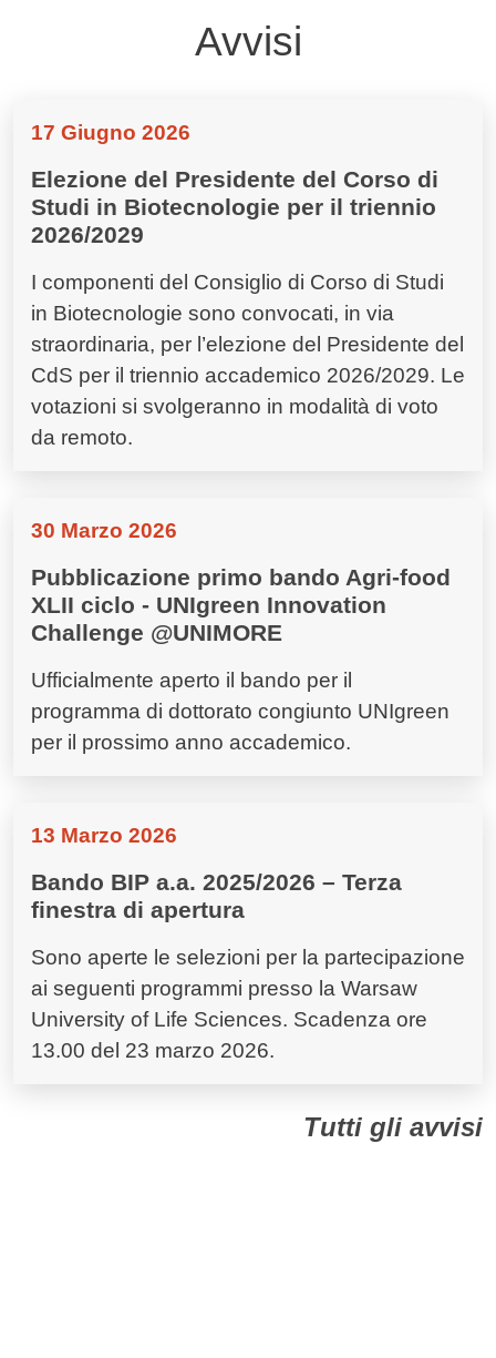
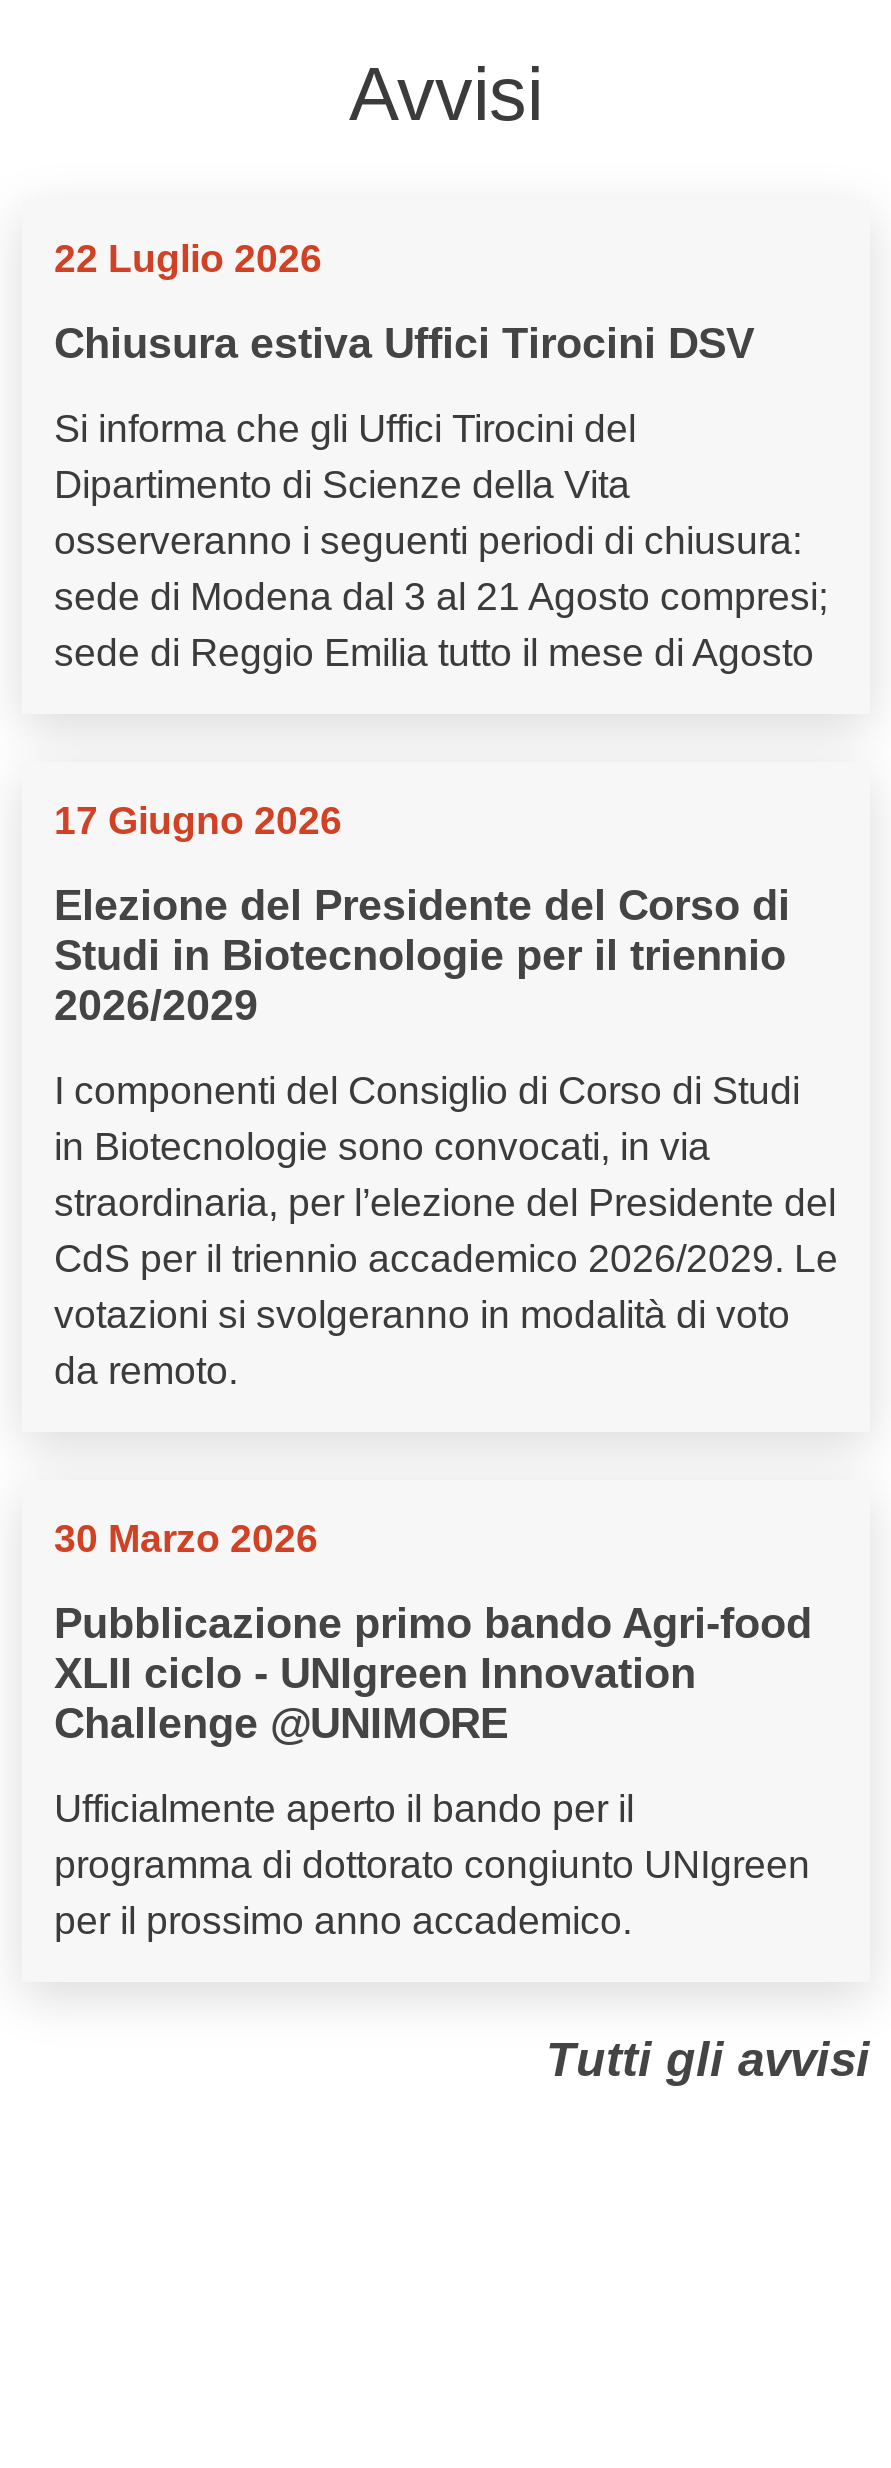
none -> [54,237,828,673] 22 Luglio 2026 | Chiusura estiva Uffici Tirocini DSV | Si informa che gli Uffici Tirocini del | Dipartimento di Scienze della Vita | osserveranno i seguenti periodi di chiusura: | sede di Modena dal 3 al 21 Agosto compresi; | sede di Reggio Emilia tutto il mese di Agosto
moved [31,120,465,753] -> [54,799,838,1941]: 17 Giugno 2026 | Elezione del Presidente del Corso di | Studi in Biotecnologie per il triennio | ... | programma di dottorato congiunto UNIgreen | per il prossimo anno accademico.
[31,823,465,1061] 13 Marzo 2026 | Bando BIP a.a. 2025/2026 – Terza | finestra di apertura | Sono aperte le selezioni per la partecipazione | ai seguenti programmi presso la Warsaw | University of Life Sciences. Scadenza ore | 13.00 del 23 marzo 2026. -> none

